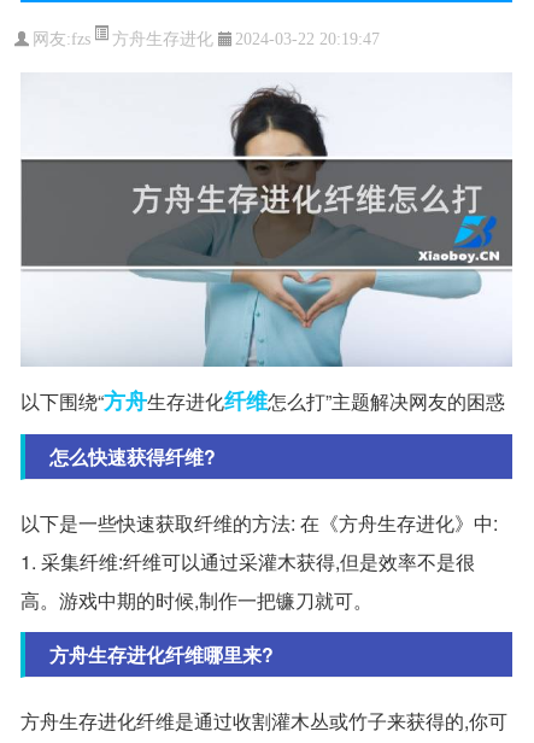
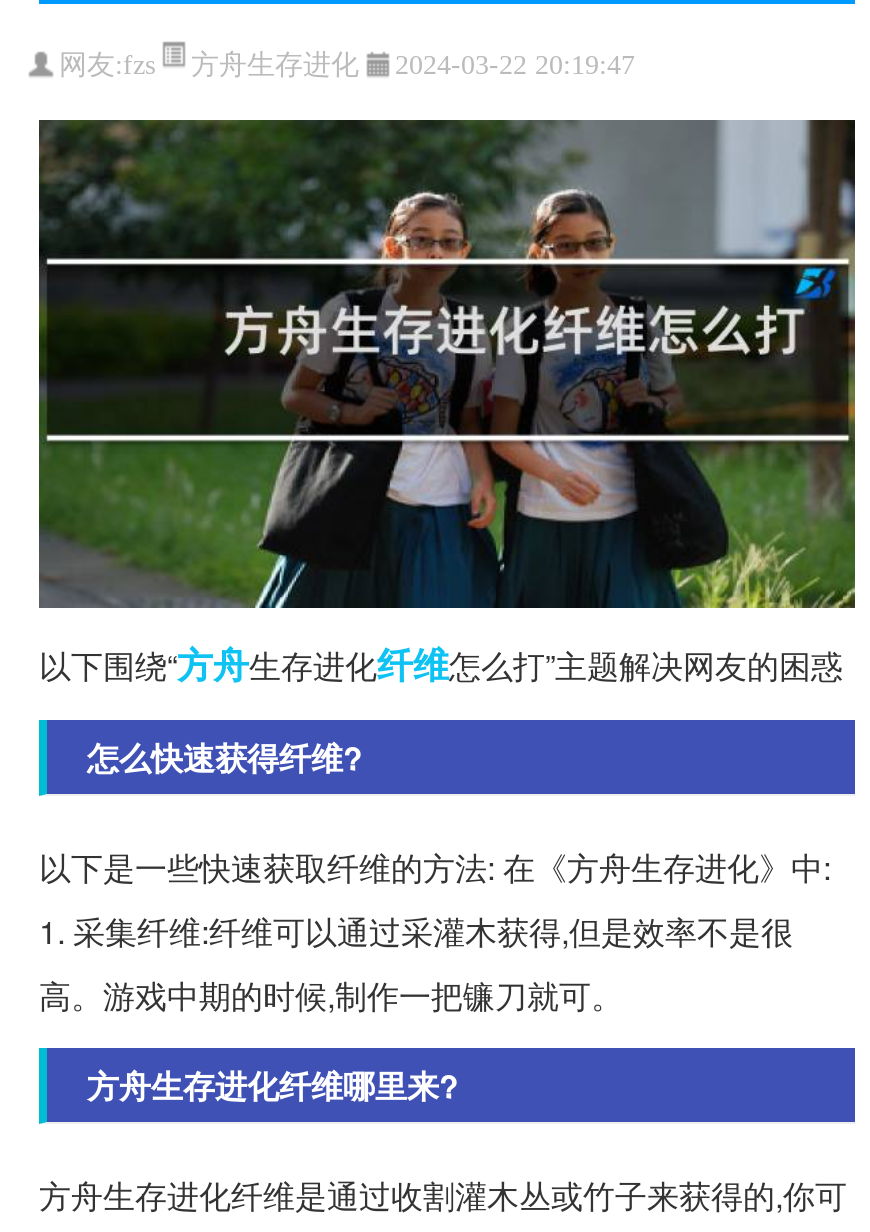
[20,72,512,368] [image] -> [37,118,857,610] [image]

